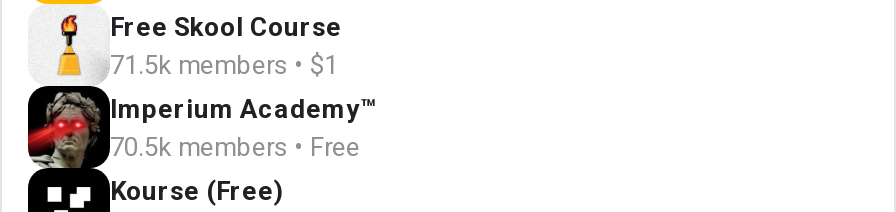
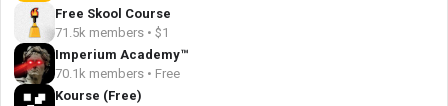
[110,132,360,162] 70.5k members • Free -> [55,66,180,81] 70.1k members • Free

